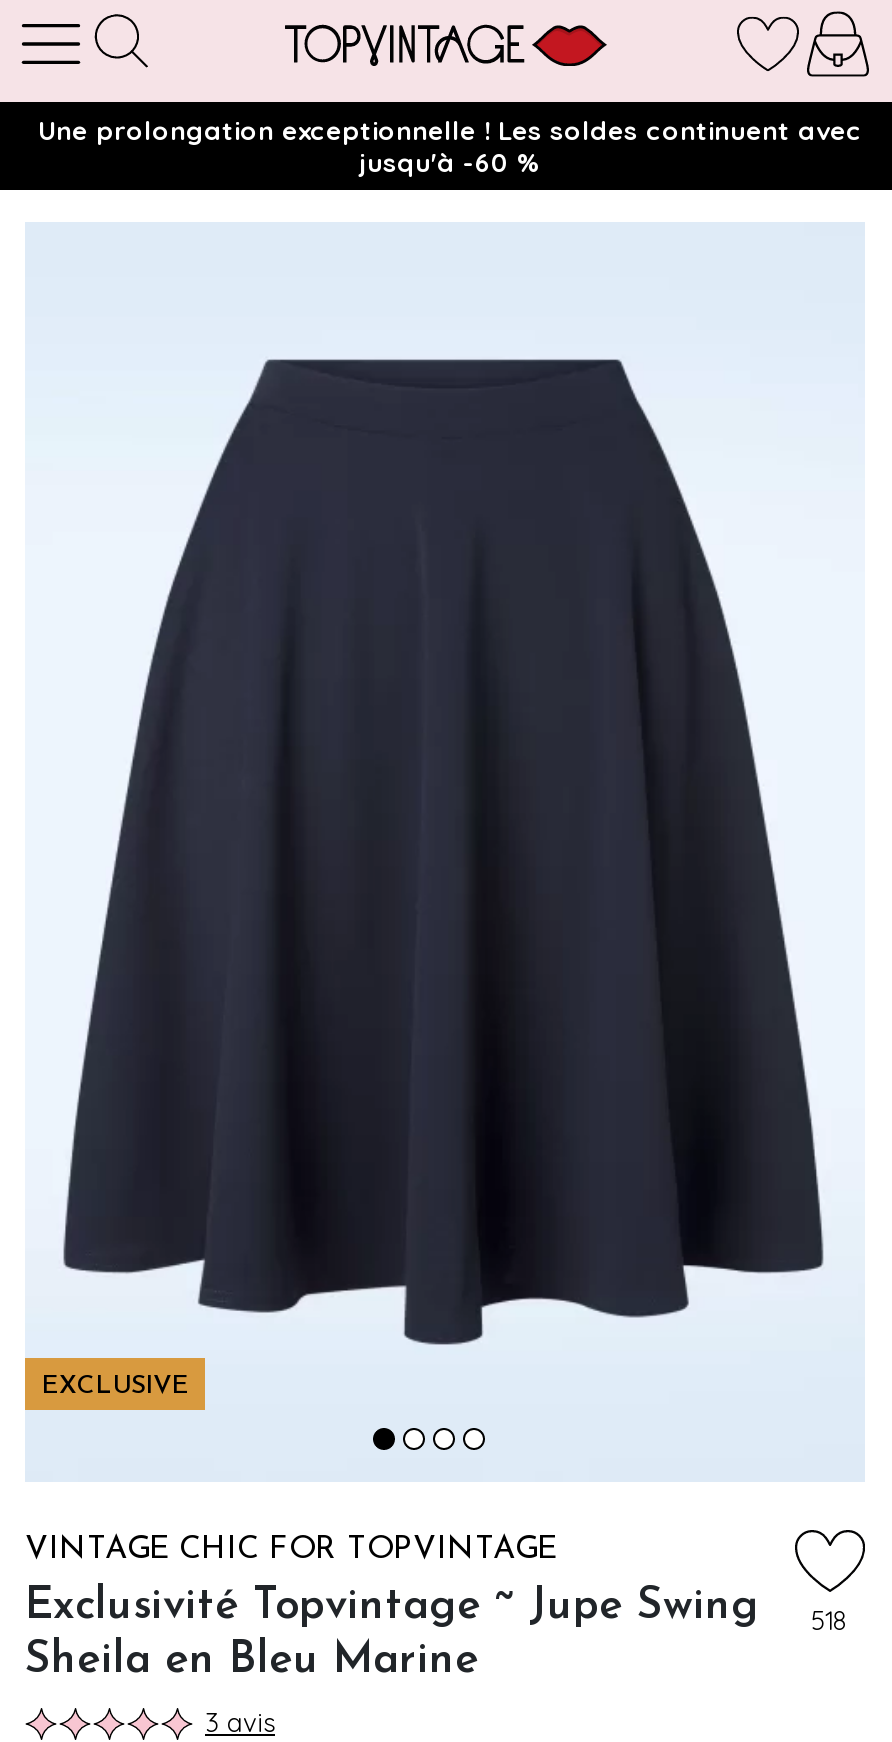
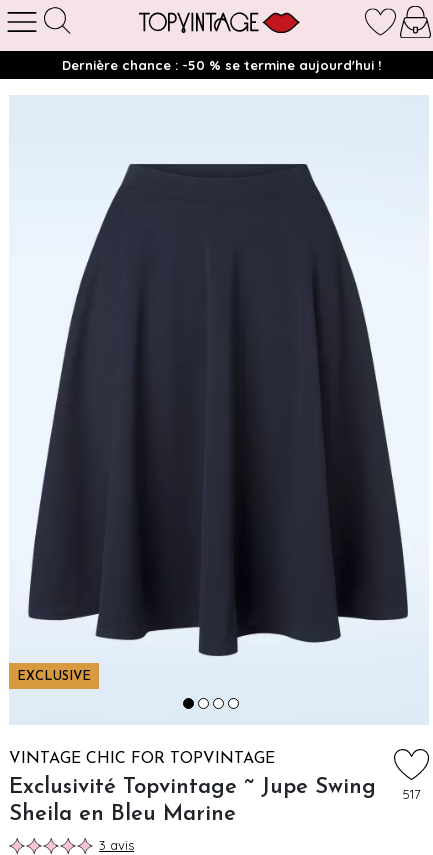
[38,114,862,178] Une prolongation exceptionnelle ! Les soldes continuent avec | jusqu'à -60 % -> [62,57,381,73] Dernière chance : -50 % se termine aujourd'hui !
[25,1584,849,1636] Exclusivité Topvintage ~ Jupe Swing 518 -> [9,776,420,802] Exclusivité Topvintage ~ Jupe Swing 517

